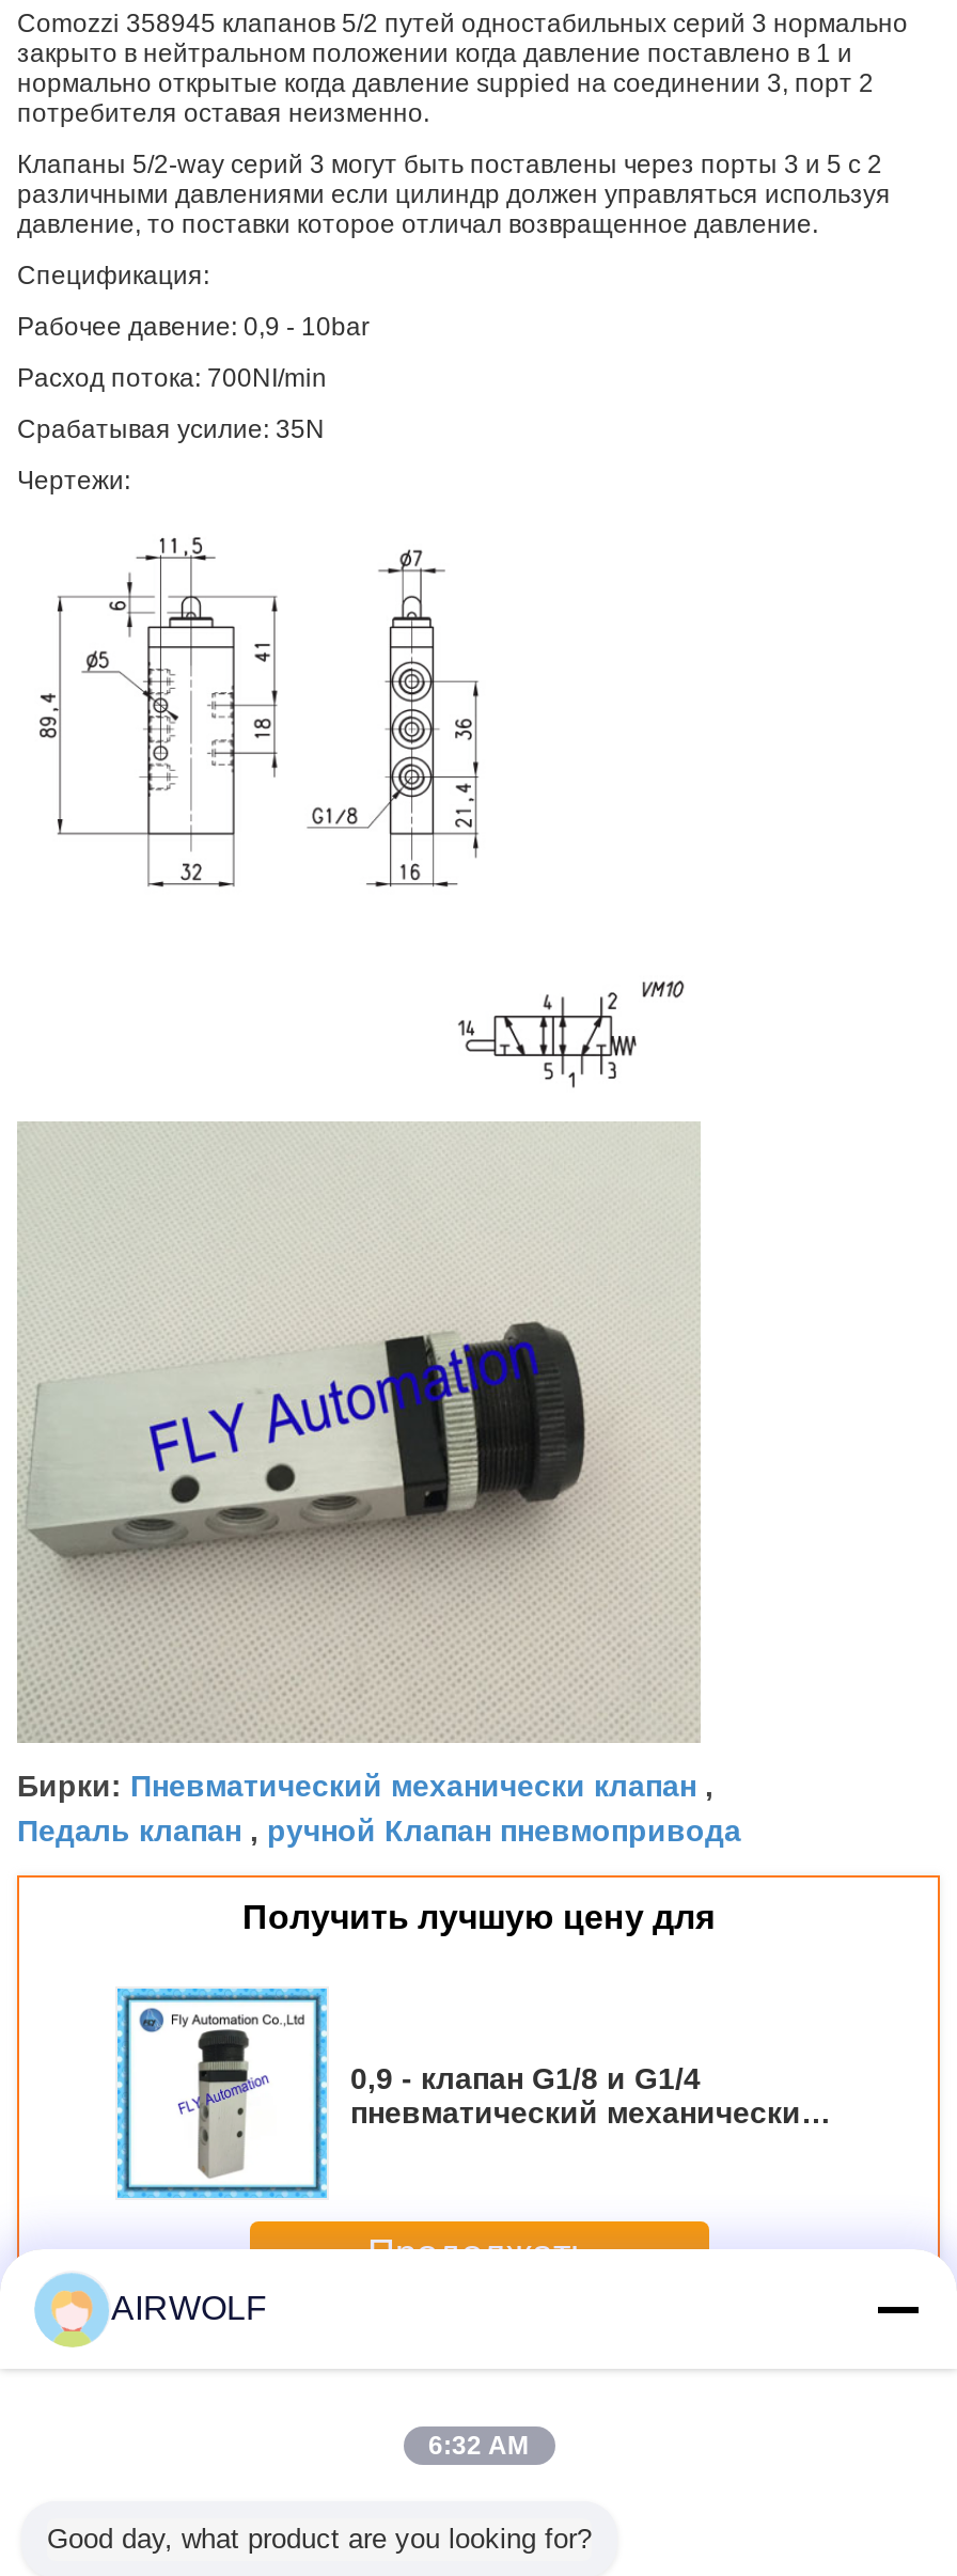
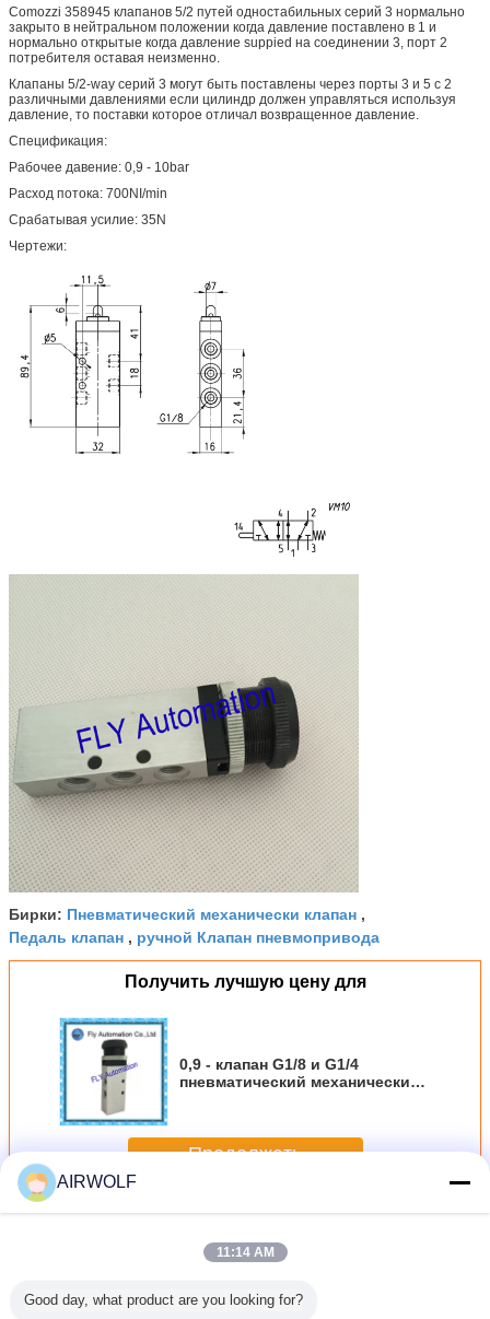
[428,2431,529,2461] 6:32 AM -> [216,1245,274,1260] 11:14 AM

